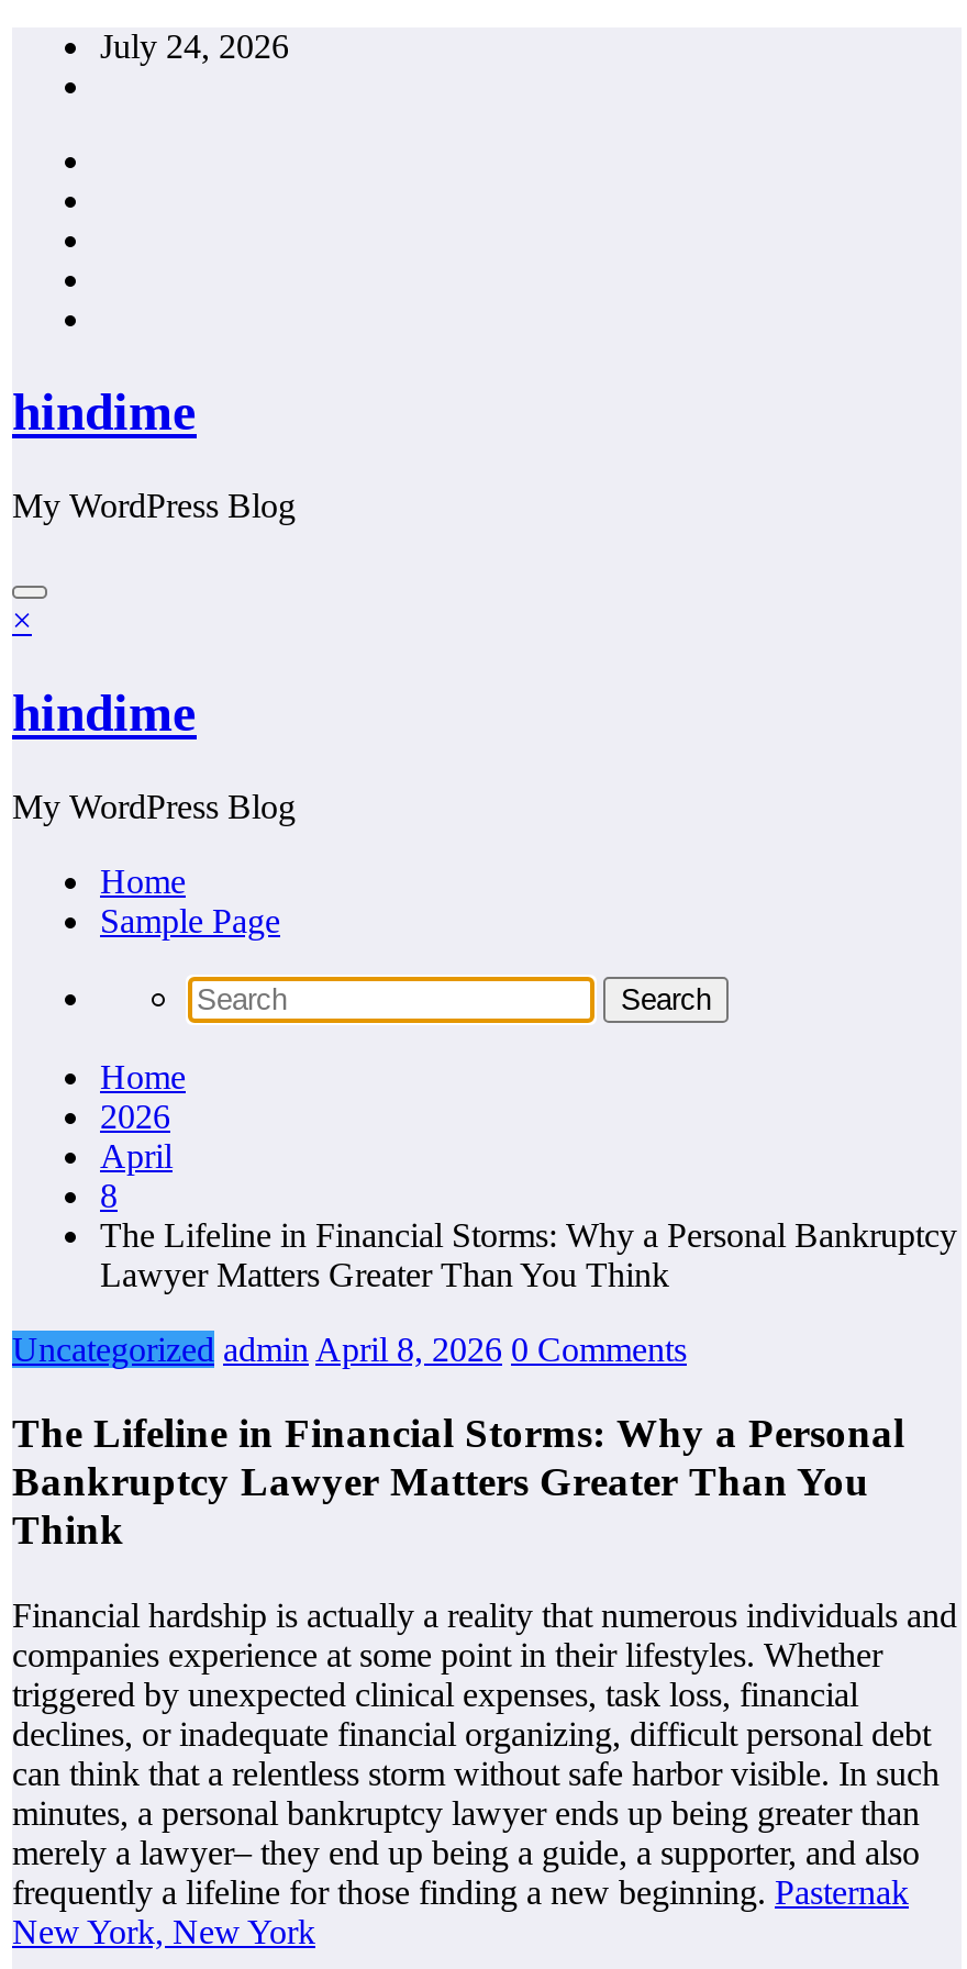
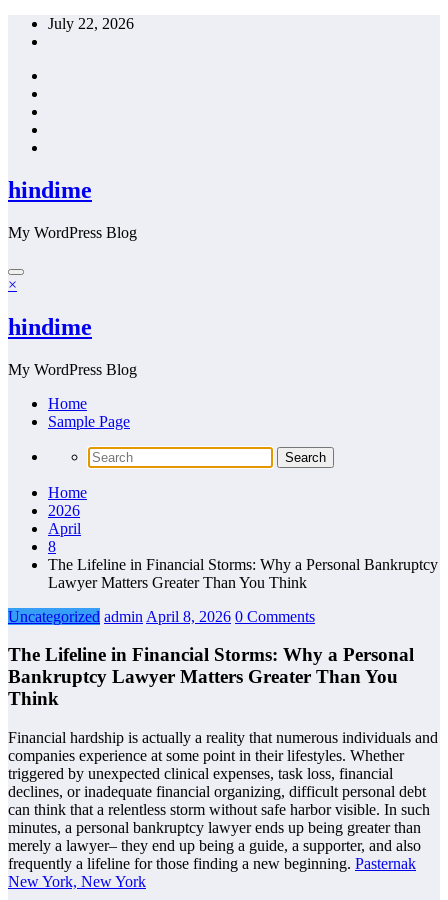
[100,27,289,65] July 24, 2026 -> [48,15,134,32] July 22, 2026

